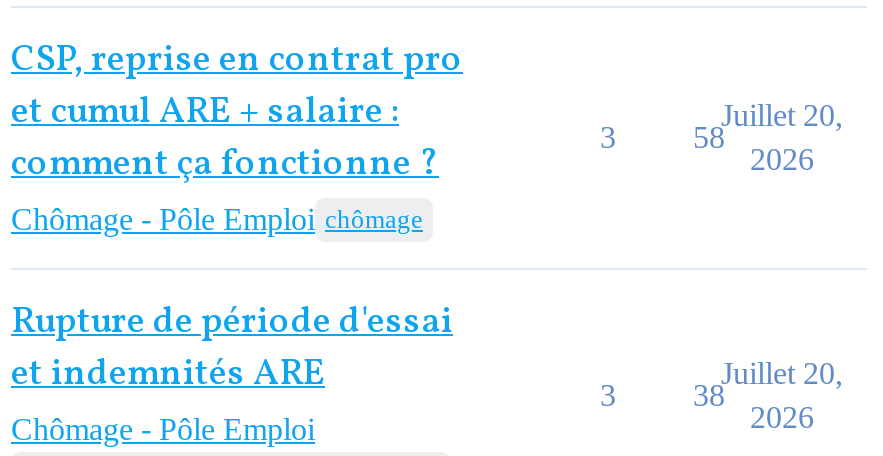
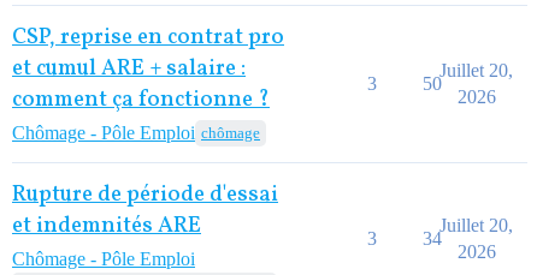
[693,120,725,154] 58 -> [423,73,442,94] 50
[693,378,725,412] 38 -> [423,228,442,249] 34

